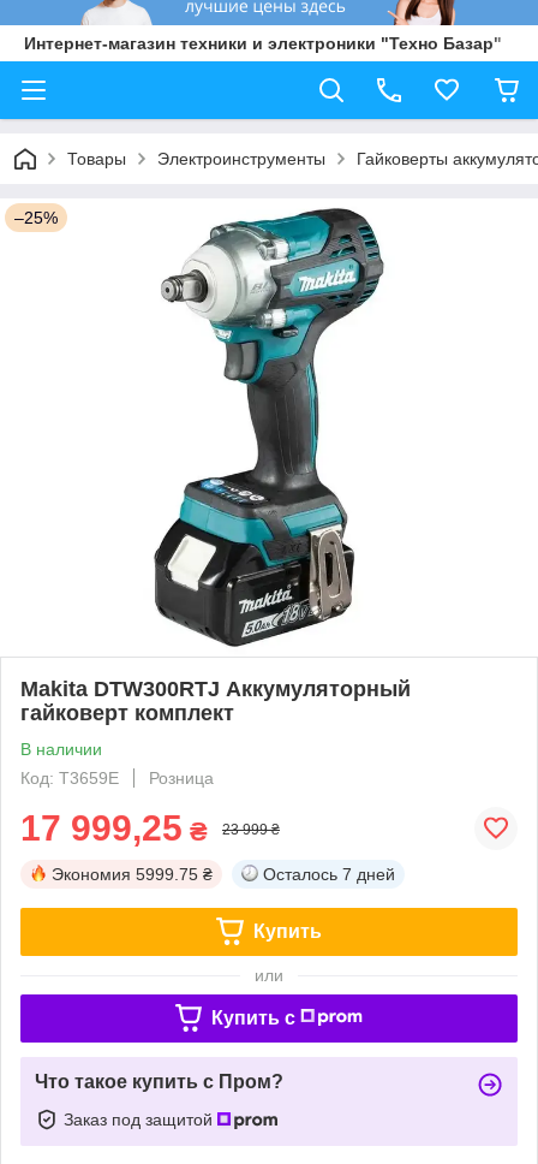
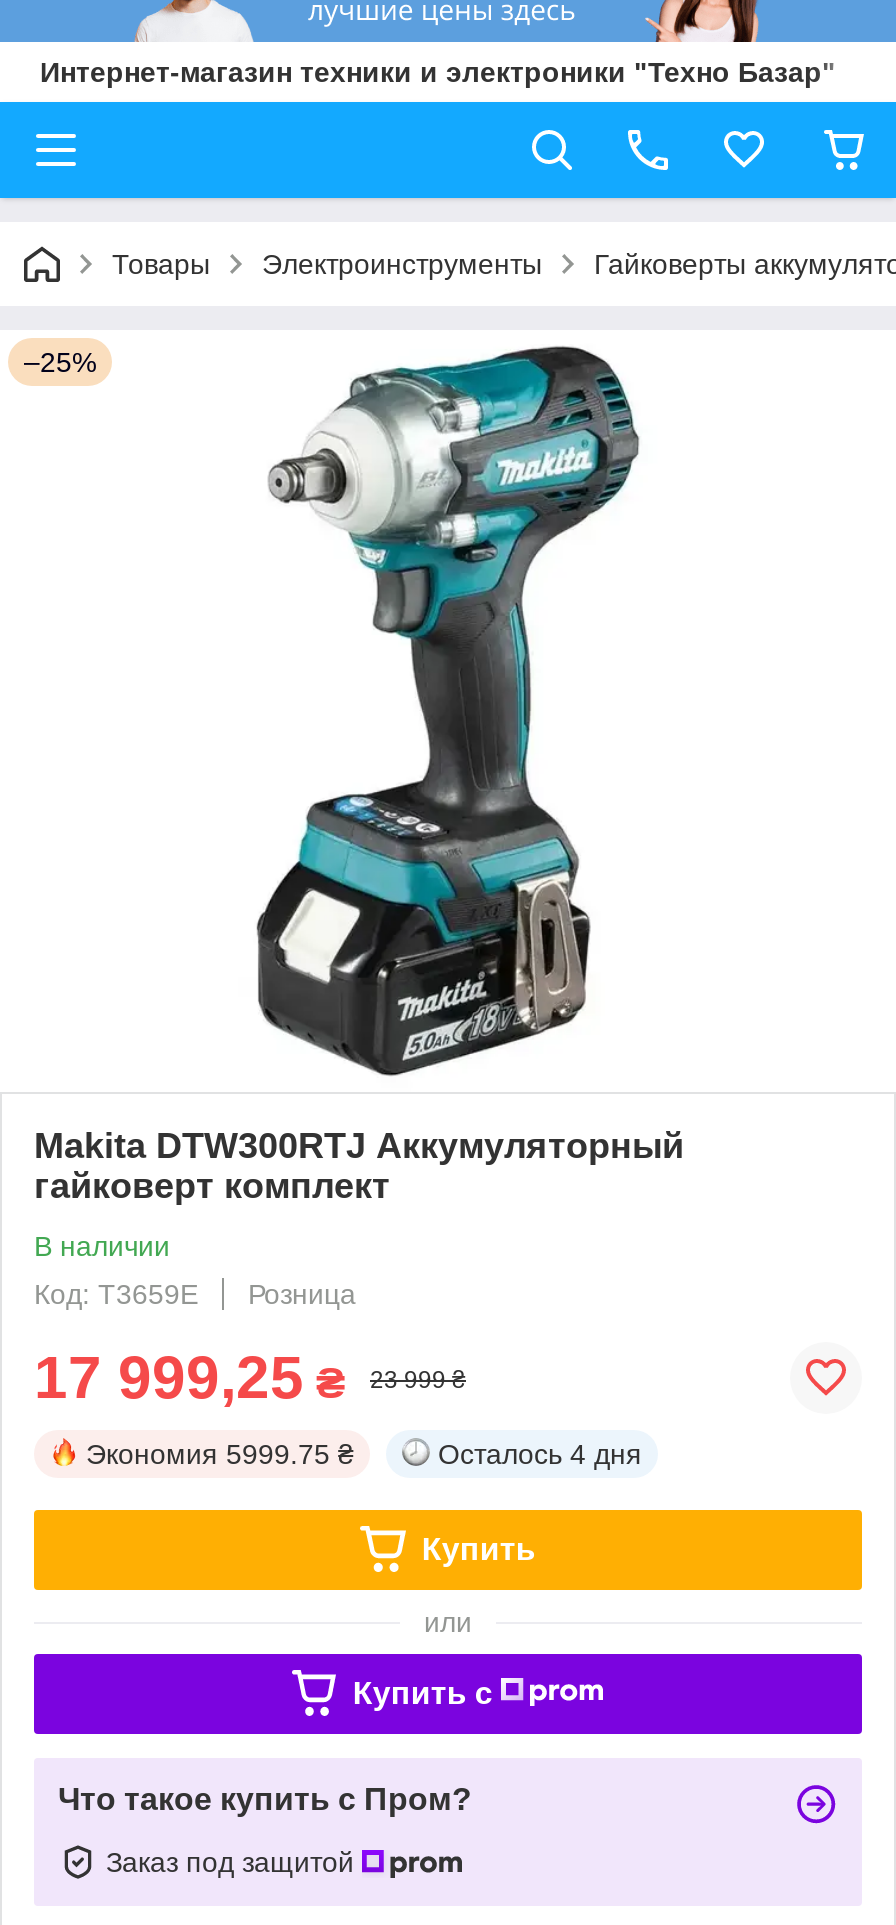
[263,864,395,884] Осталось 7 дней -> [438,1438,642,1470] Осталось 4 дня

